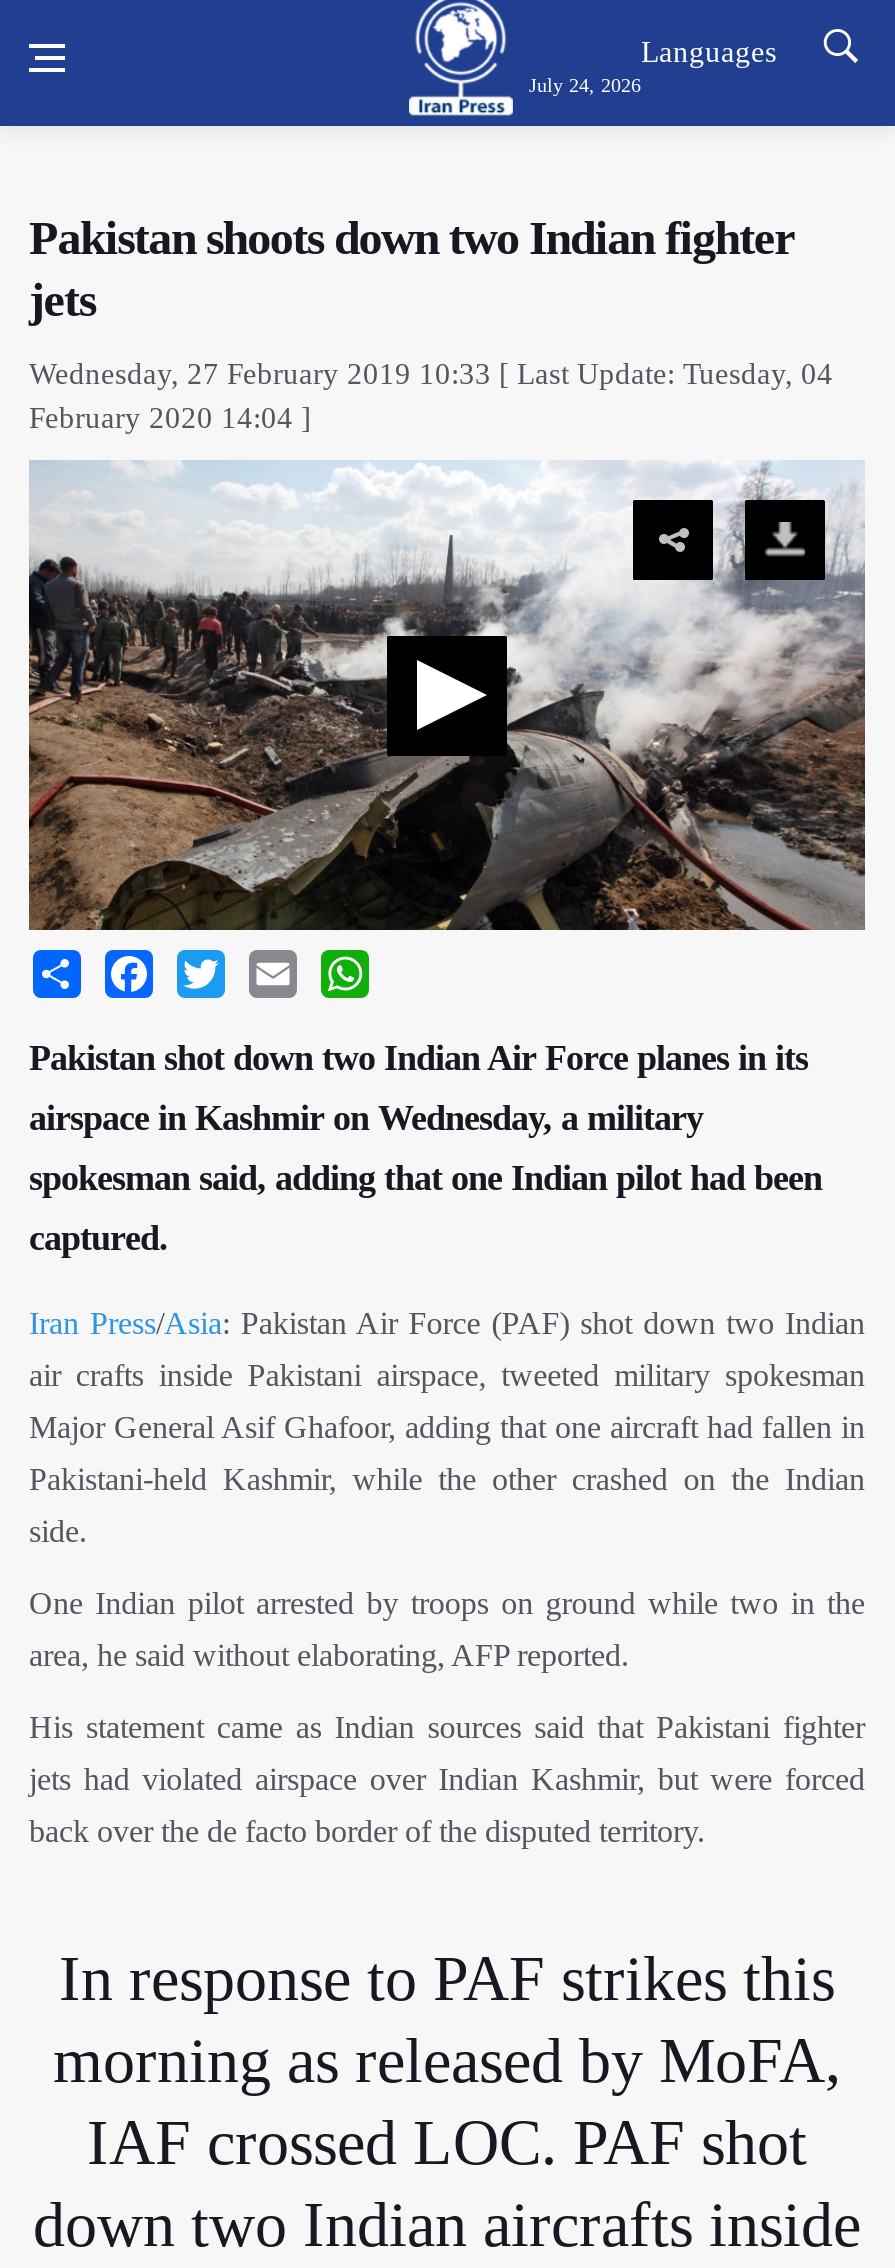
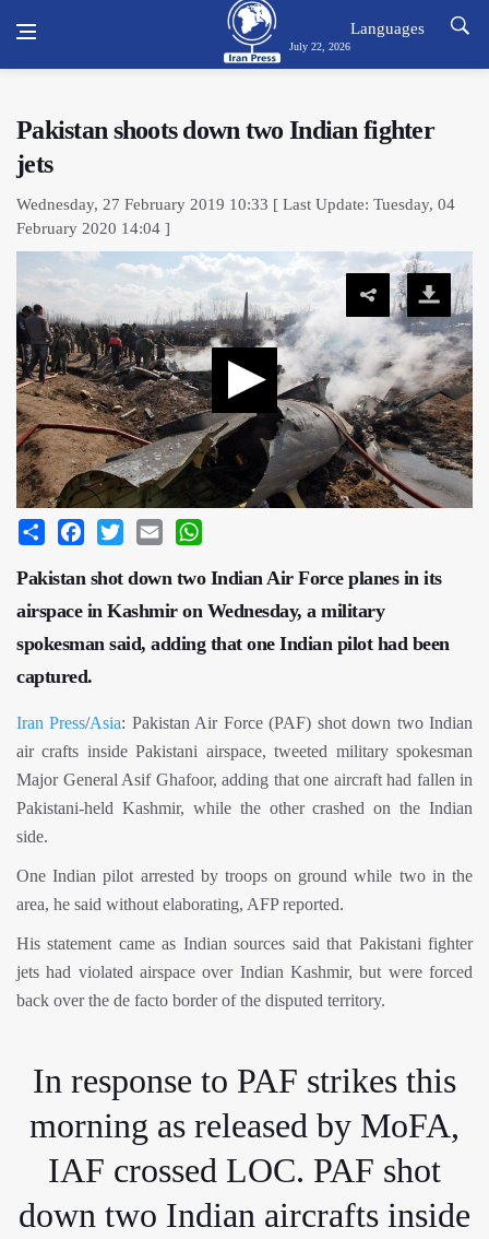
[529,74,641,96] July 24, 2026 -> [289,40,350,52] July 22, 2026

